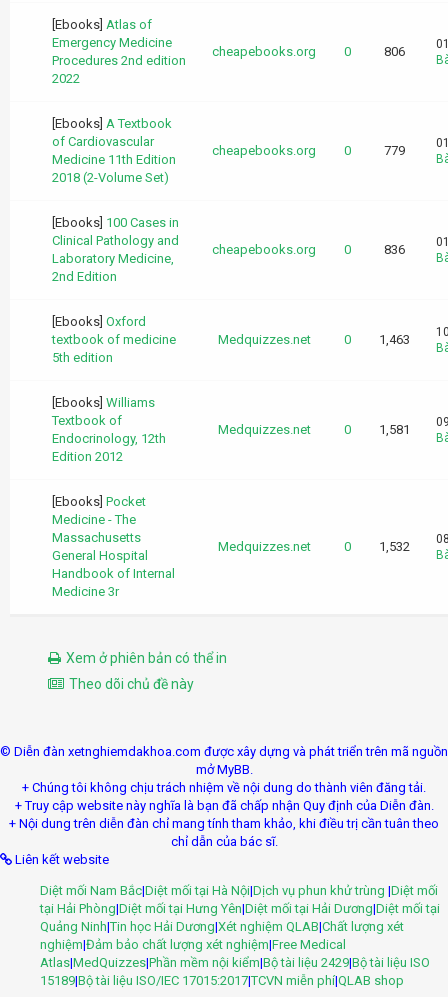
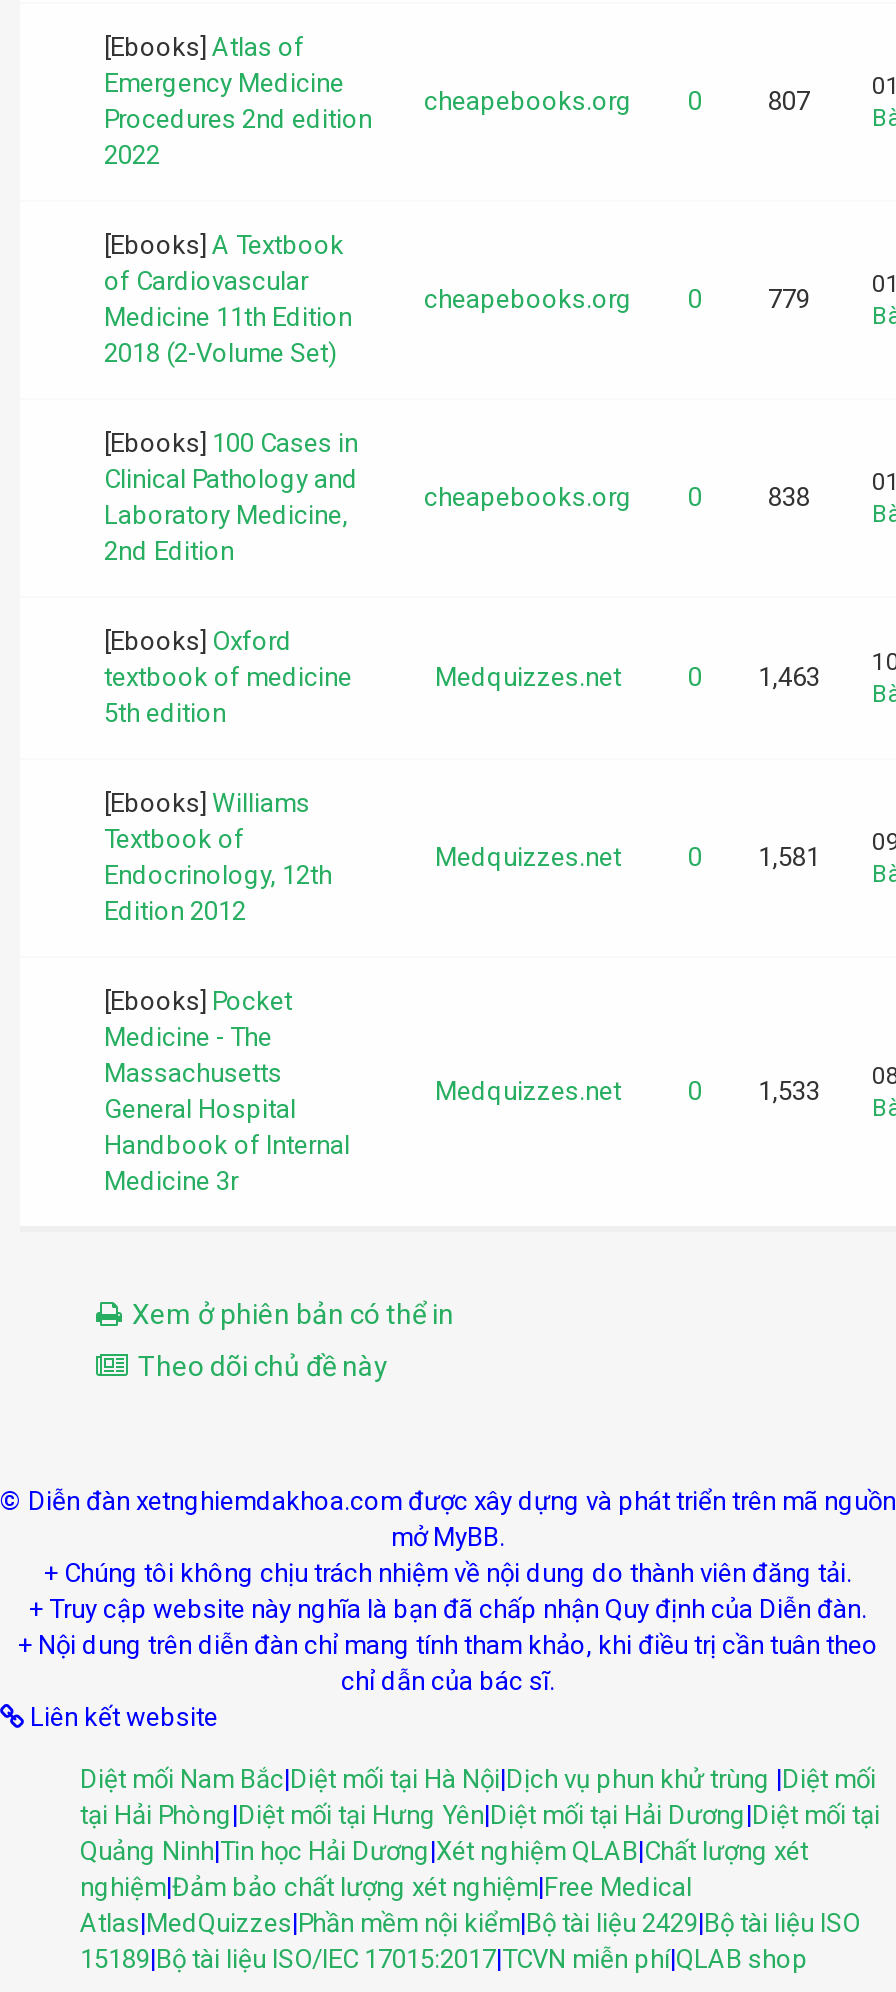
[384,44,405,59] 806 -> [768,86,810,116] 807
[384,242,405,257] 836 -> [768,482,810,512] 838
[379,539,410,554] 1,532 -> [758,1076,820,1106] 1,533

